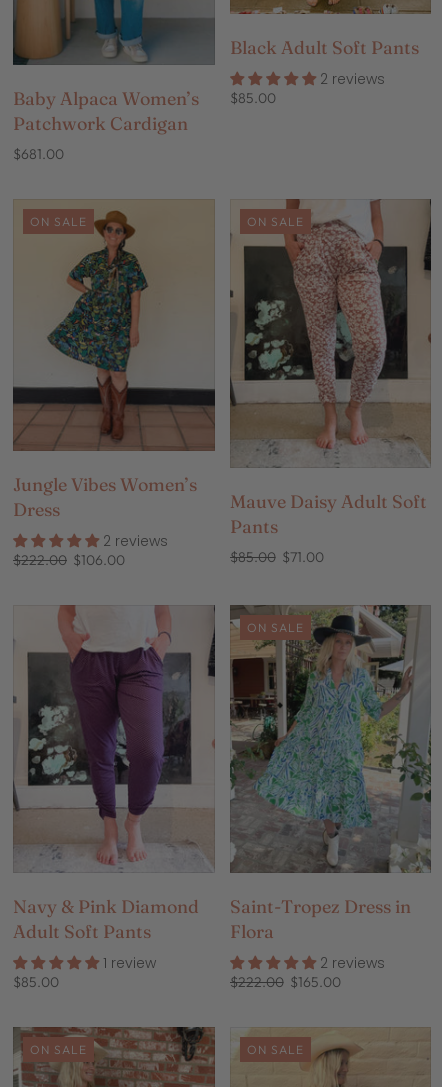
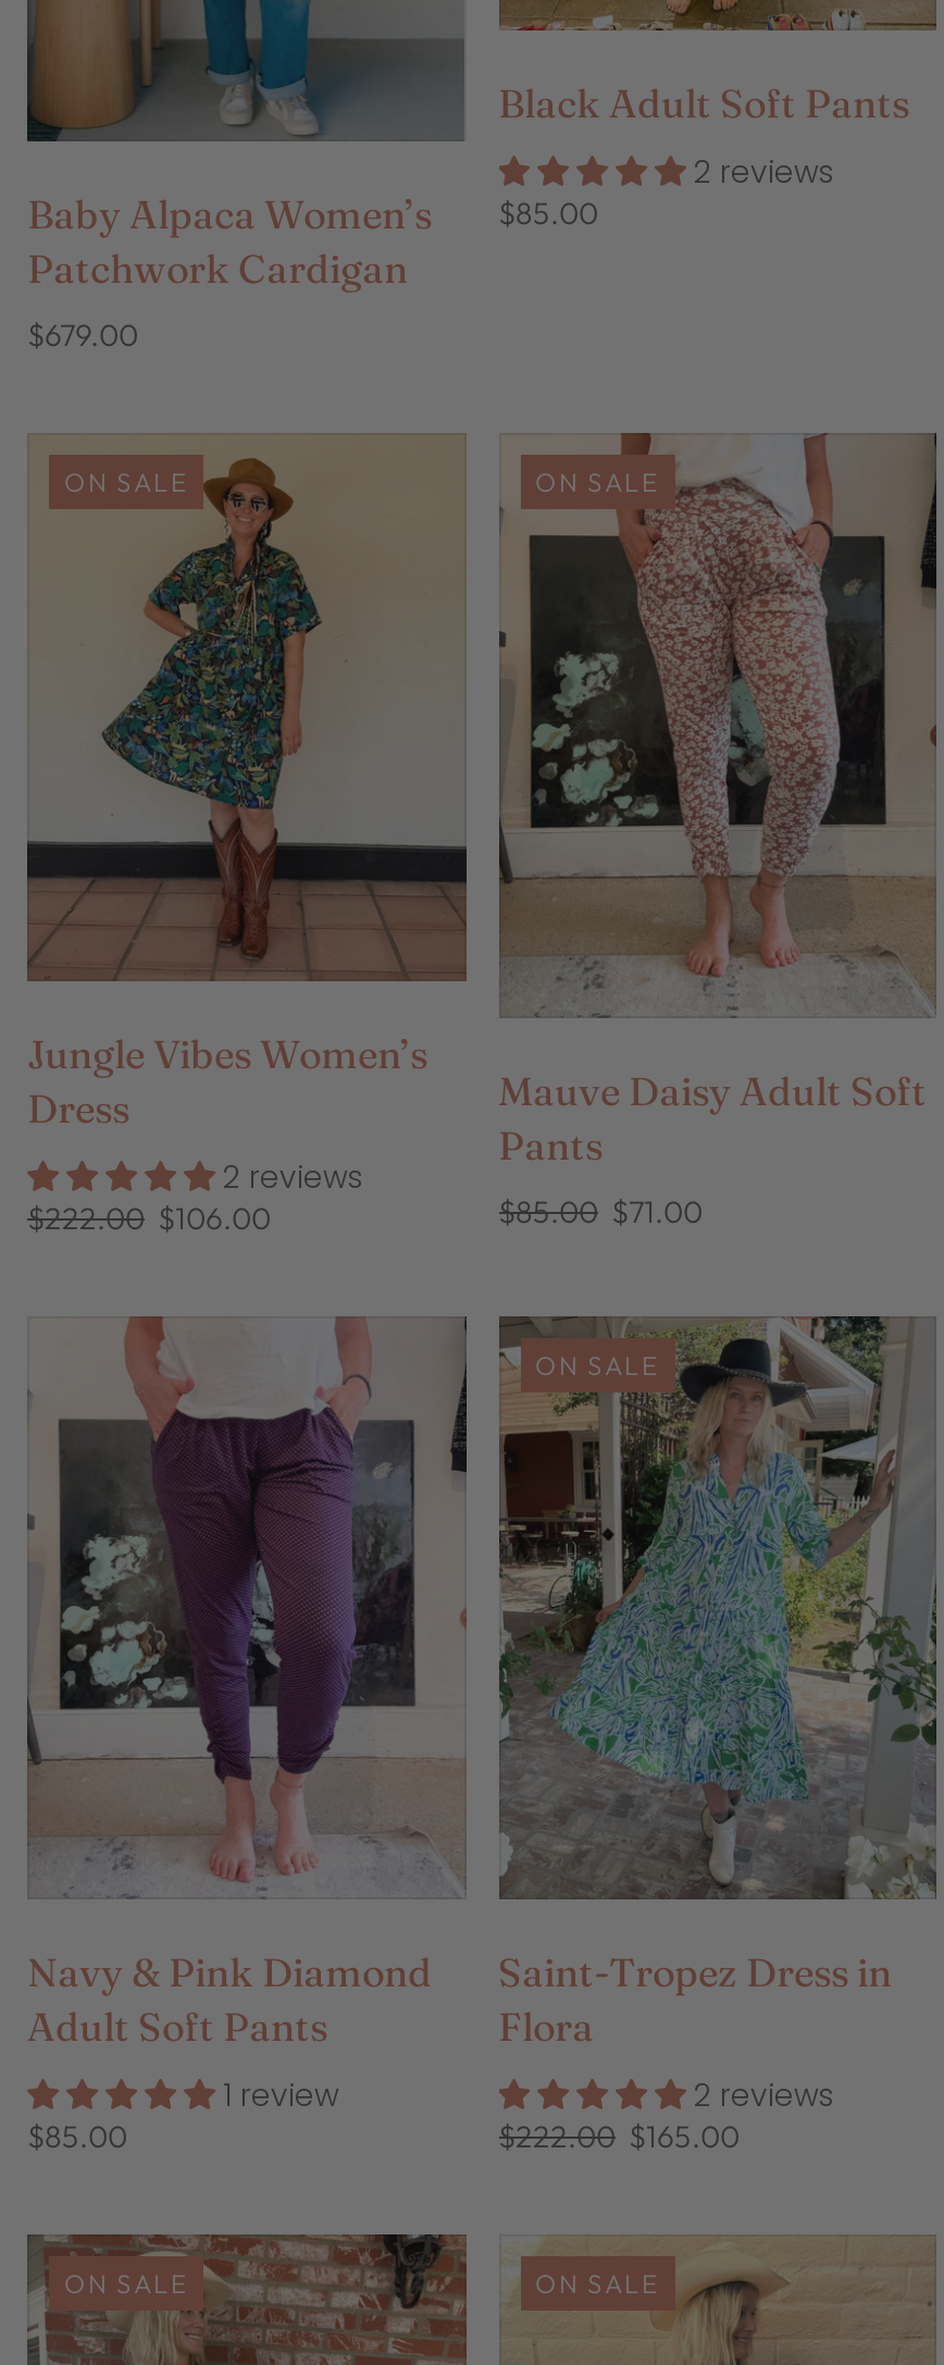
[13,145,64,163] $681.00 -> [27,315,138,354] $679.00

